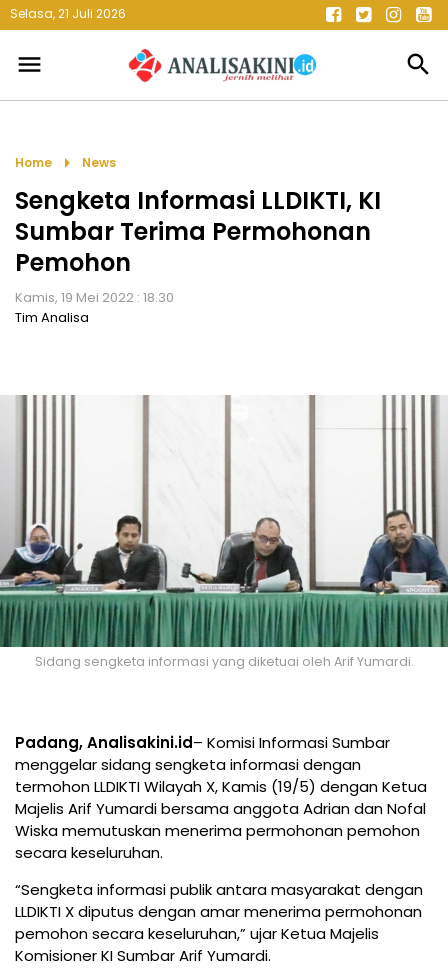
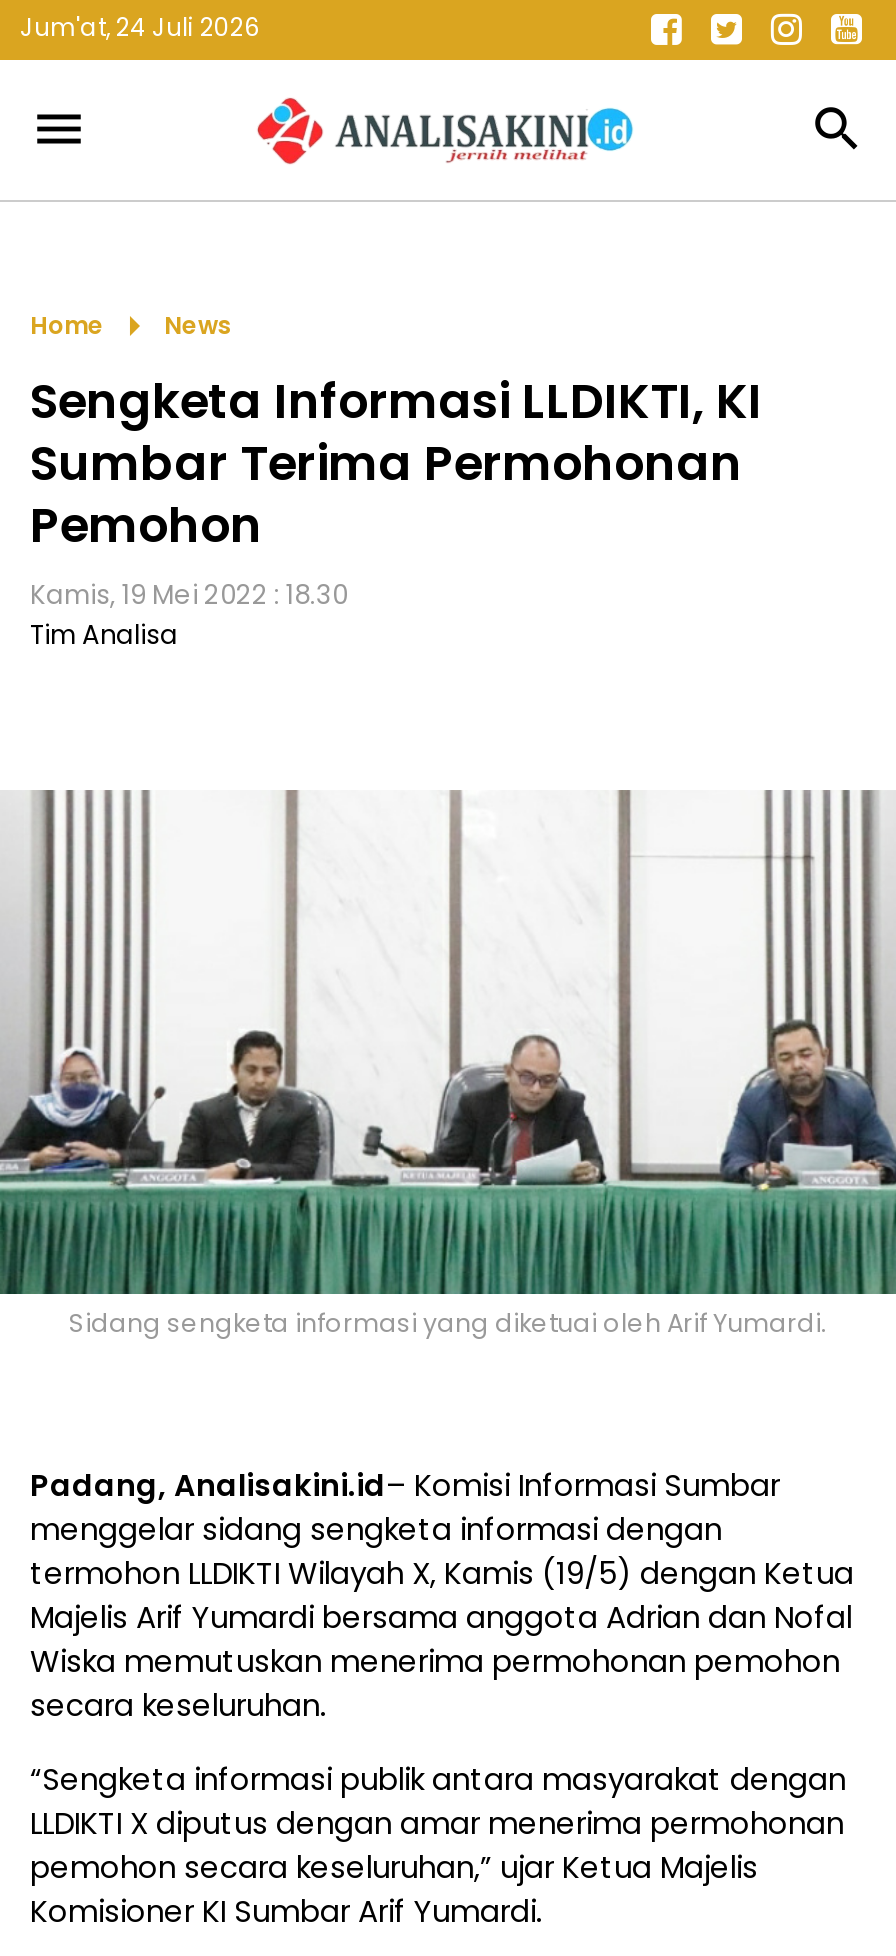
[10,5,126,22] Selasa, 21 Juli 2026 -> [20,10,260,44] Jum'at, 24 Juli 2026

